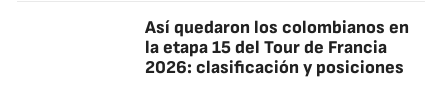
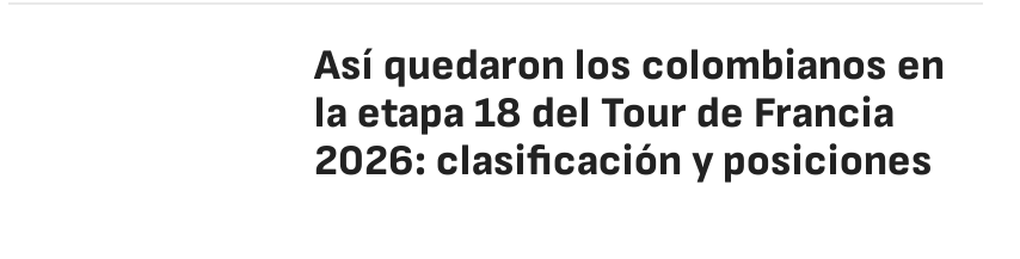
[145,37,387,58] la etapa 15 del Tour de Francia -> [314,88,895,138] la etapa 18 del Tour de Francia

